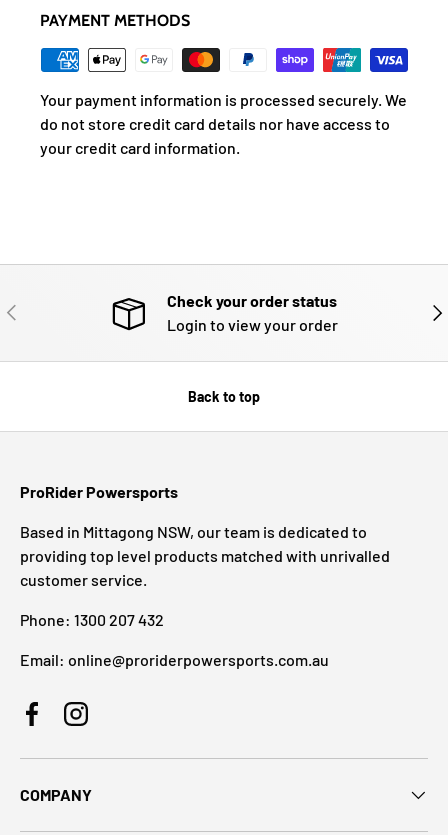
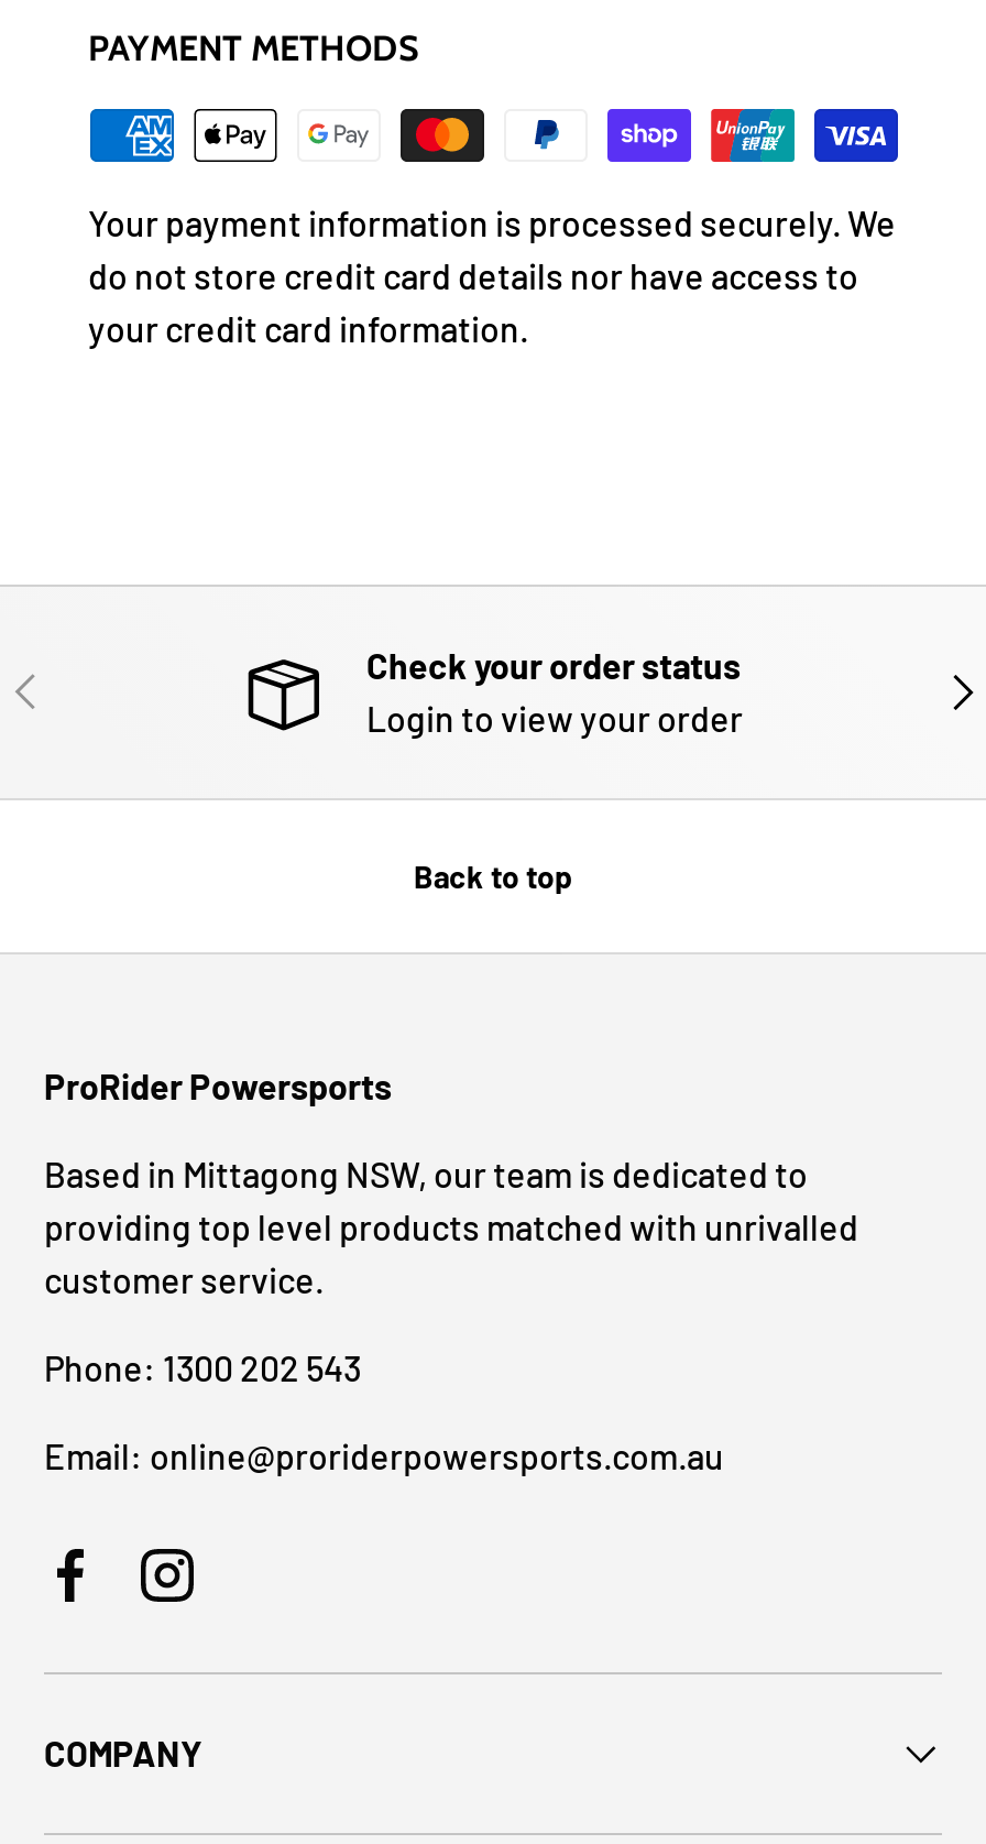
[20,609,164,628] Phone: 1300 207 432 -> [44,1345,361,1387] Phone: 1300 202 543

